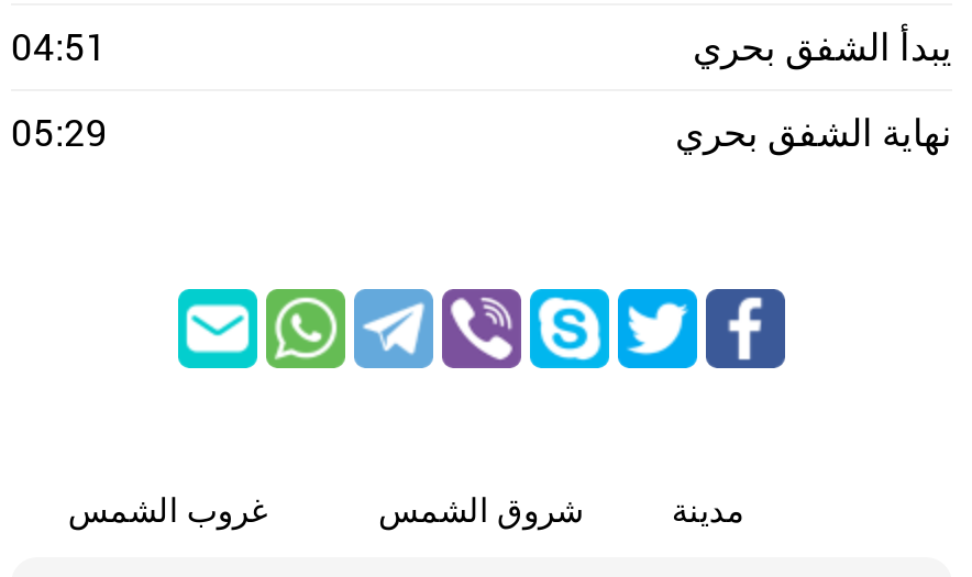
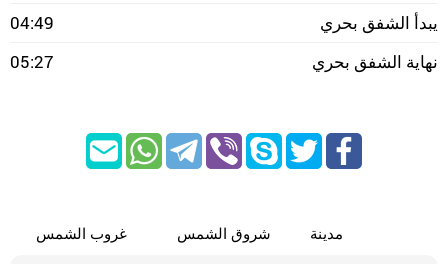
[11,21,108,71] 04:51 -> [10,11,54,34] 04:49
[11,107,108,157] 05:29 -> [10,50,54,73] 05:27

